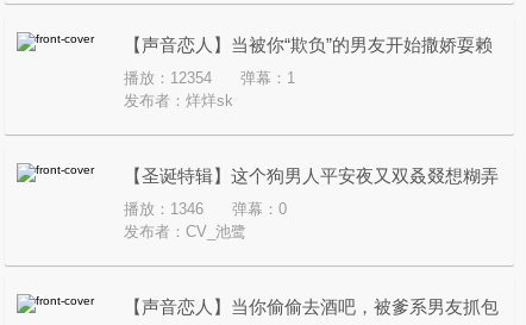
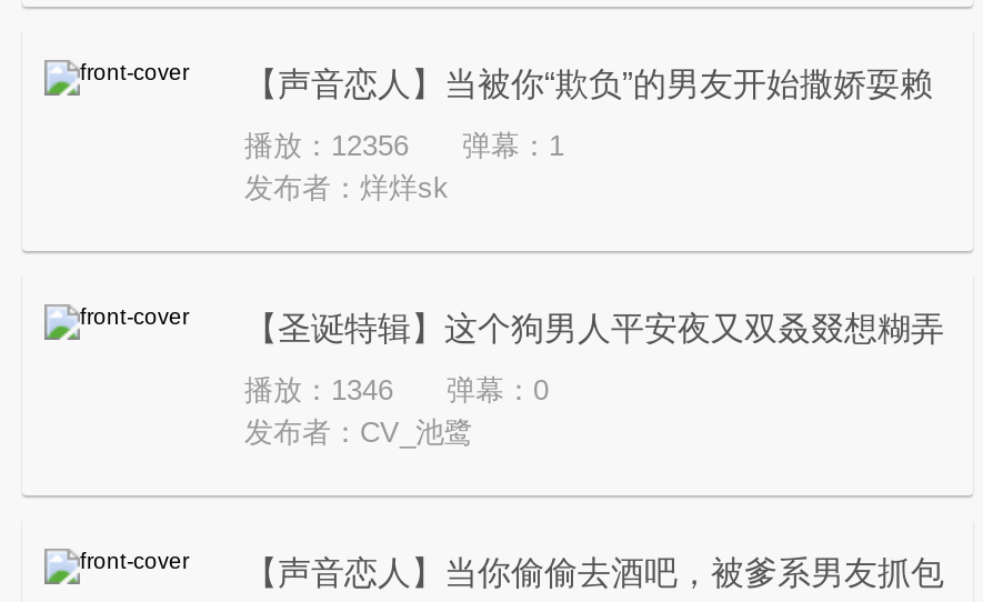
[124,69,295,87] 播放：12354 弹幕：1 -> [244,129,564,162] 播放：12356 弹幕：1

